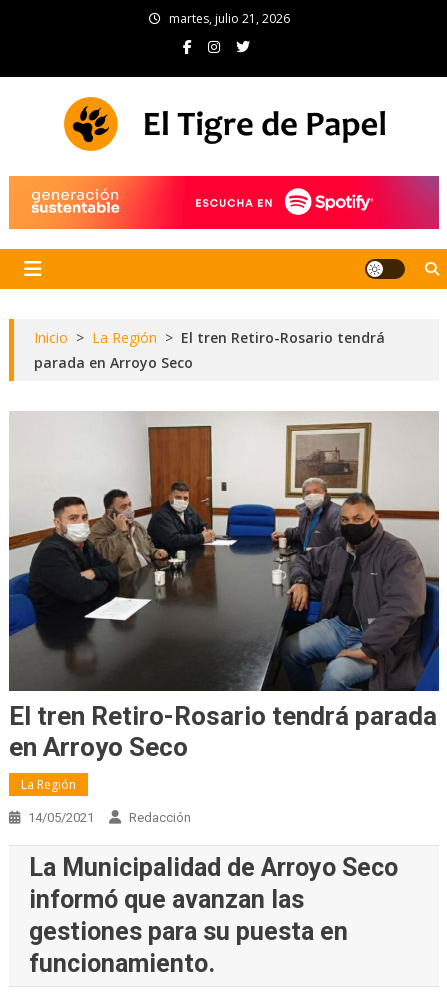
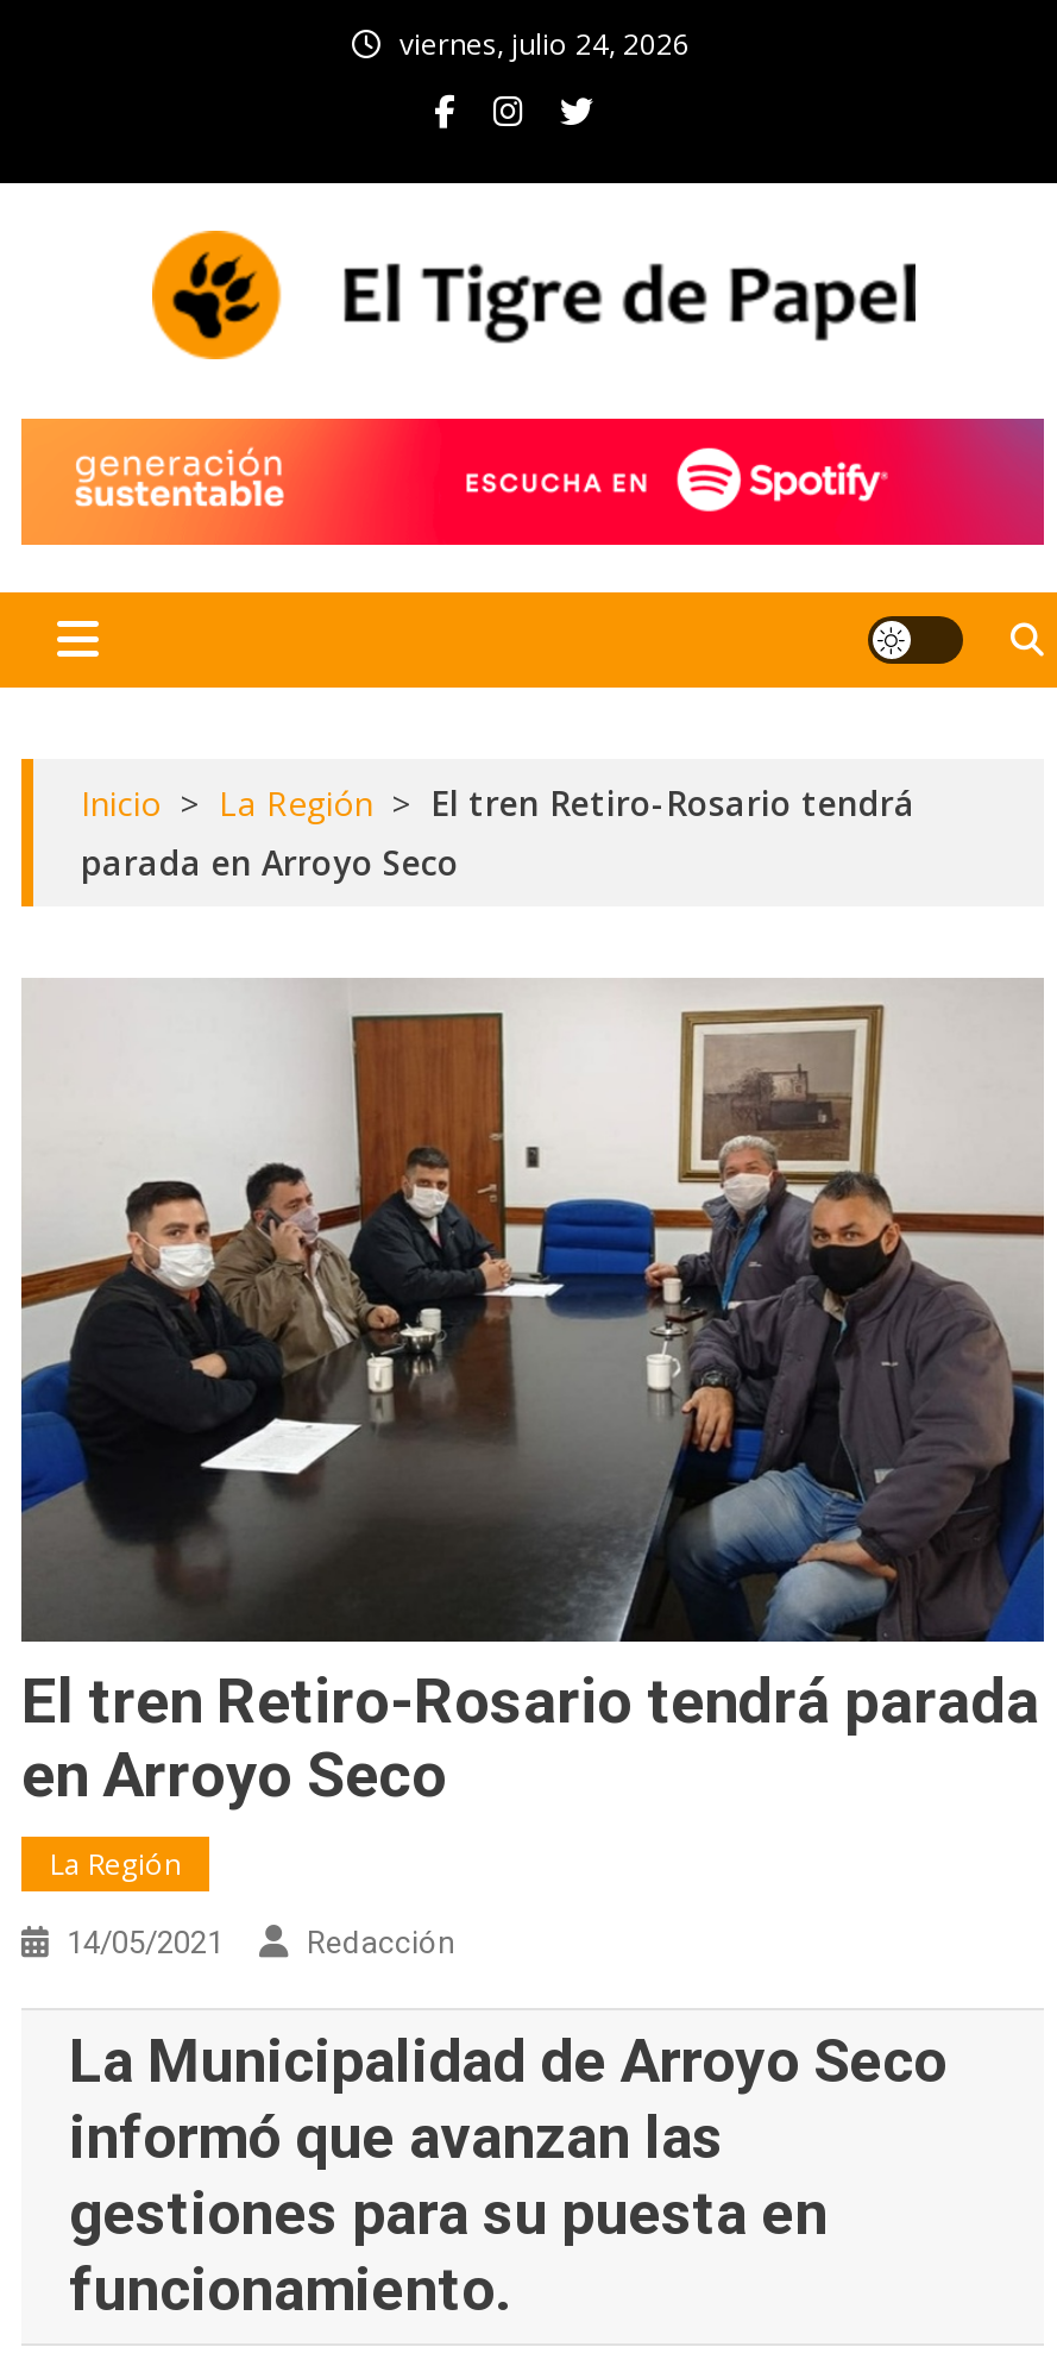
[168,10,289,27] martes, julio 21, 2026 -> [399,24,690,64] viernes, julio 24, 2026

